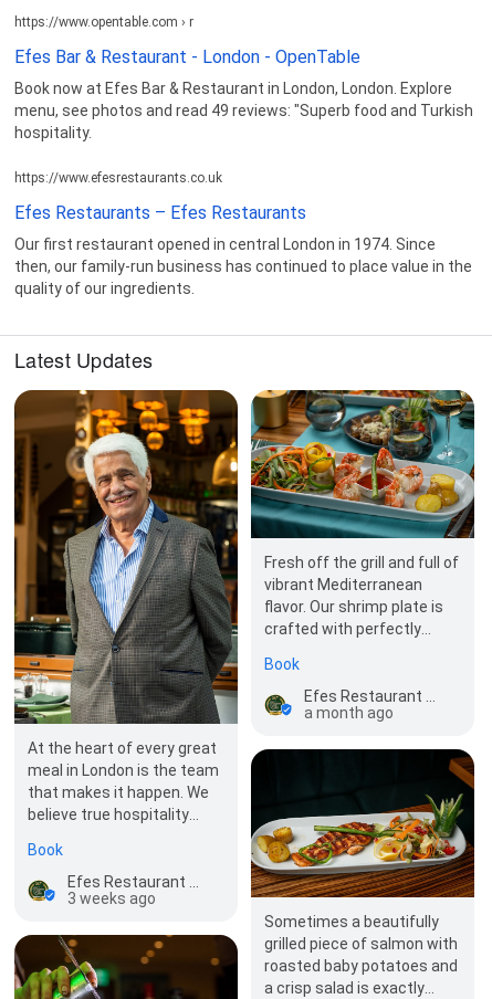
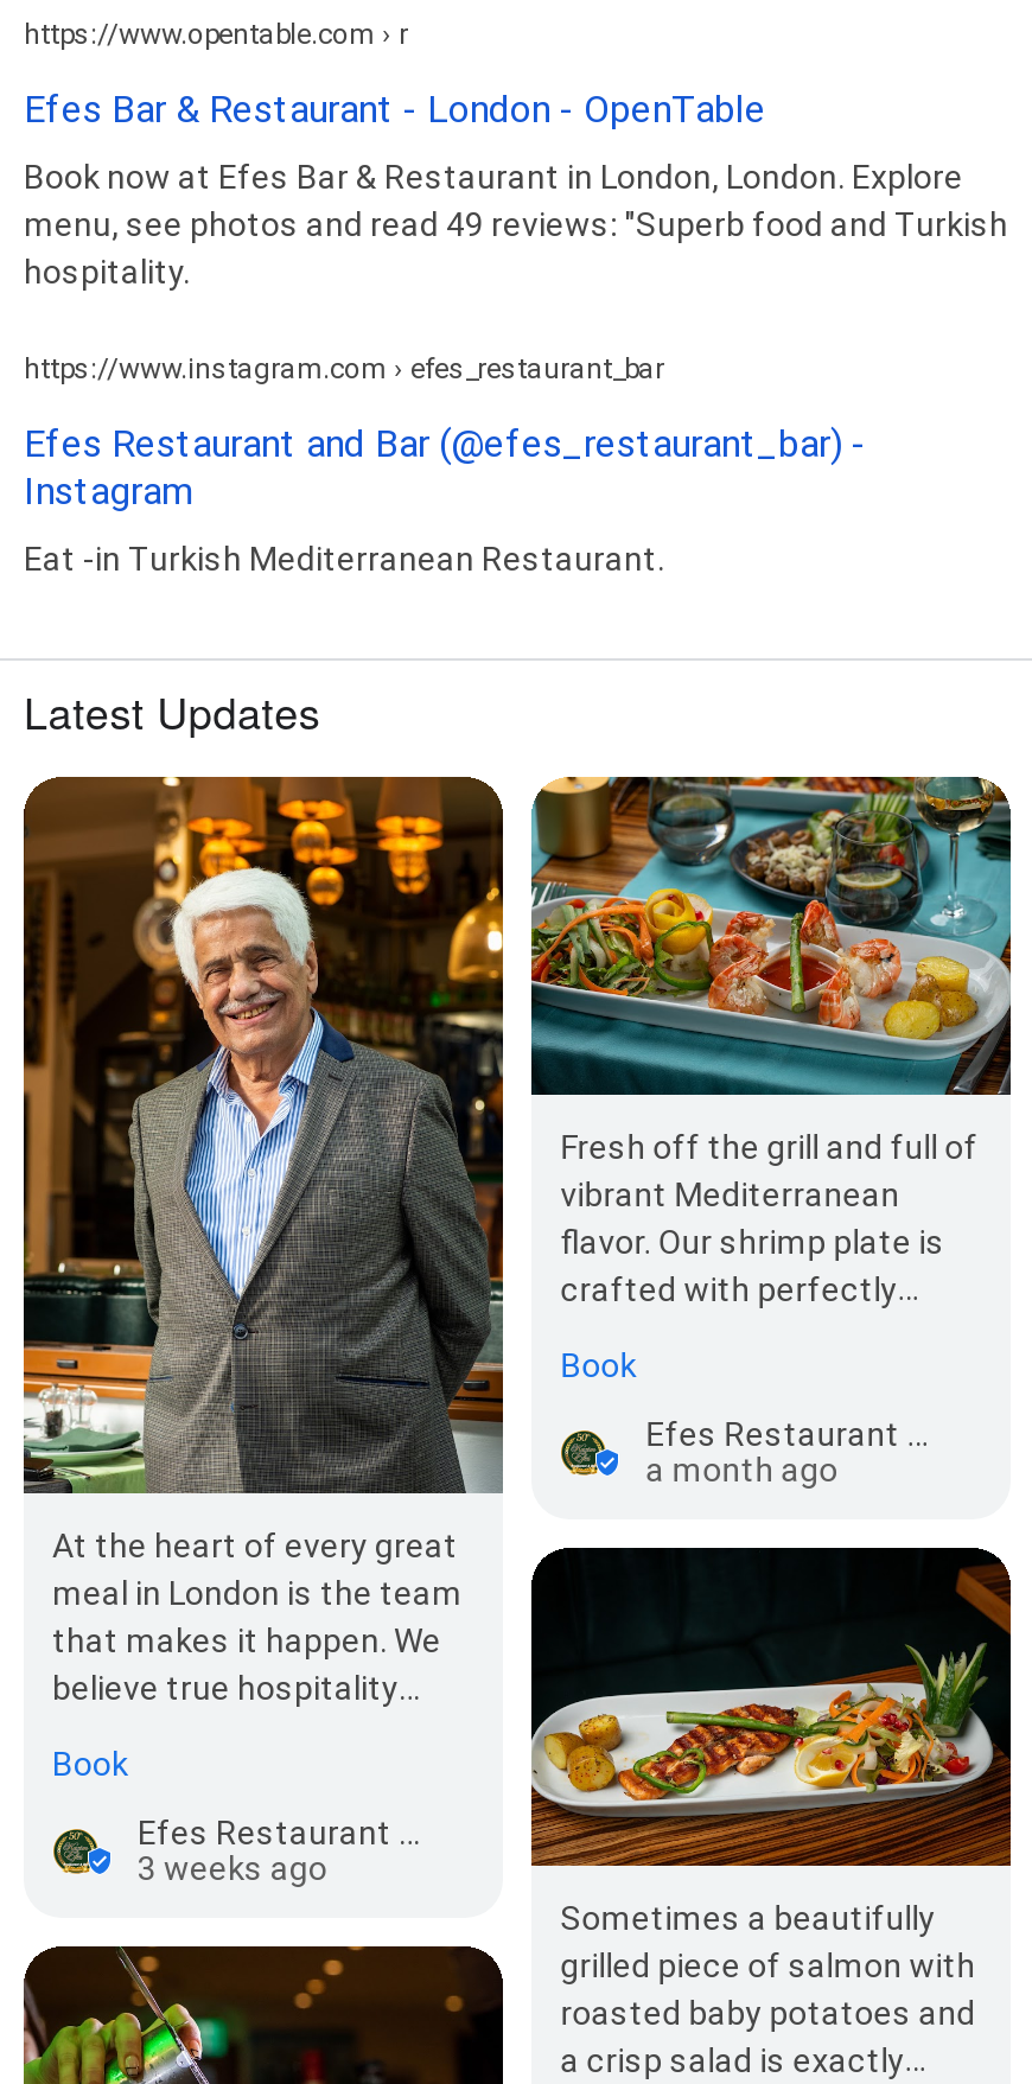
[14,170,222,185] https://www.efesrestaurants.co.uk -> [24,352,664,385] https://www.instagram.com › efes_restaurant_bar
[14,202,306,223] Efes Restaurants – Efes Restaurants -> [24,420,866,513] Efes Restaurant and Bar (@efes_restaurant_bar) - | Instagram
[14,235,472,297] Our first restaurant opened in central London in 1974. Since | then, our family-run business has continued to place value in the | quality of our ingredients. -> [24,539,664,577] Eat -in Turkish Mediterranean Restaurant.

